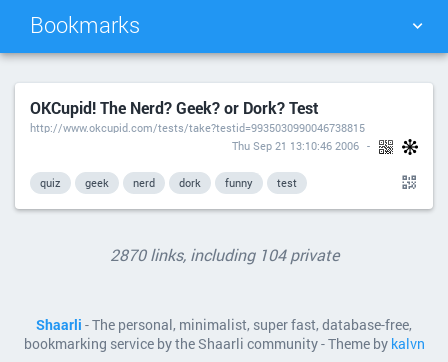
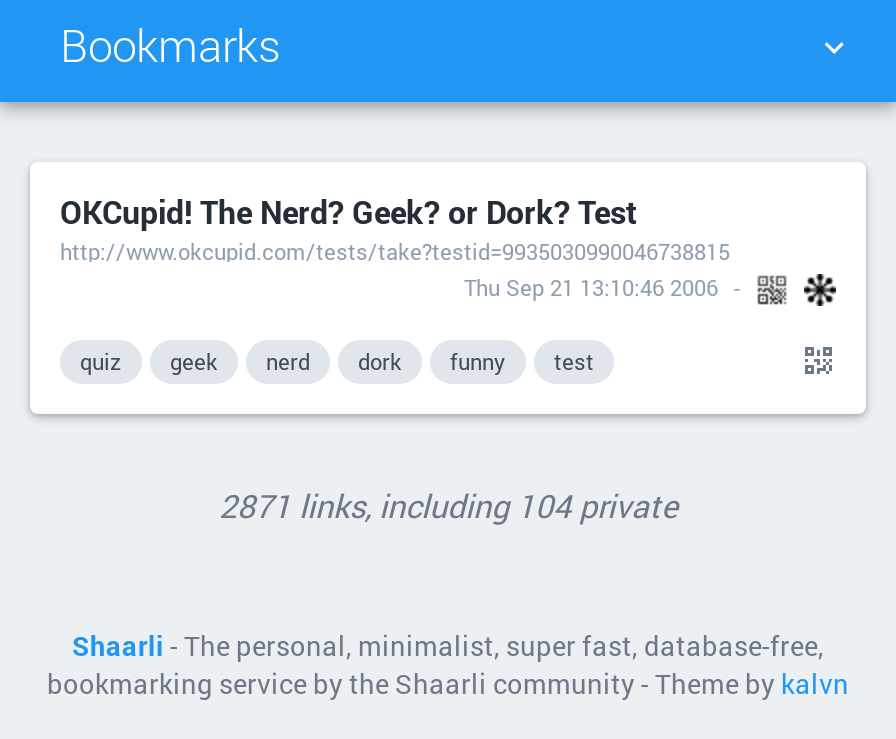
[109,244,338,265] 2870 links, including 104 private -> [219,484,677,526] 2871 links, including 104 private

